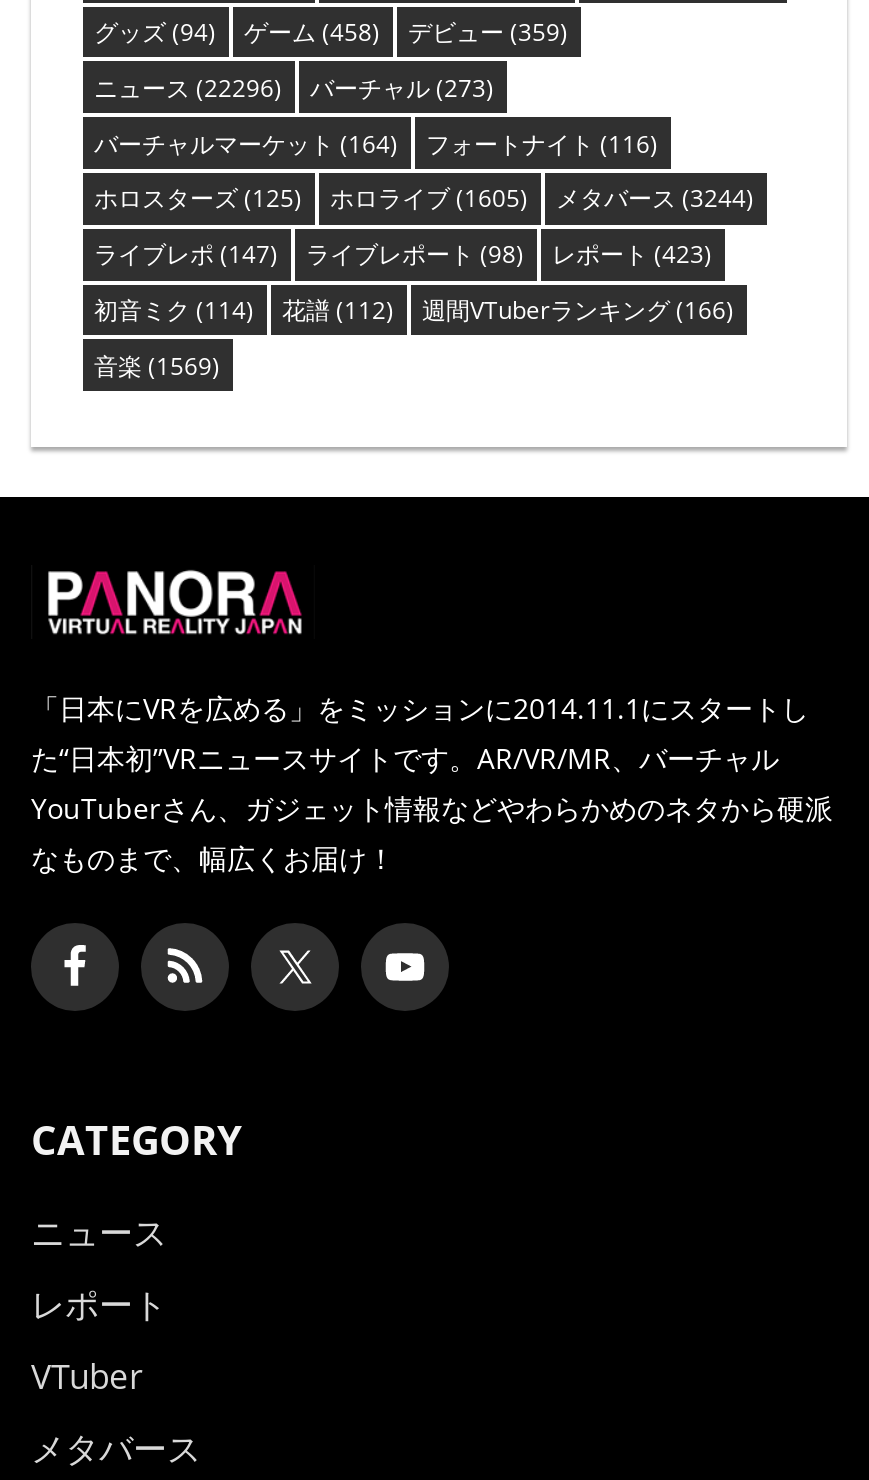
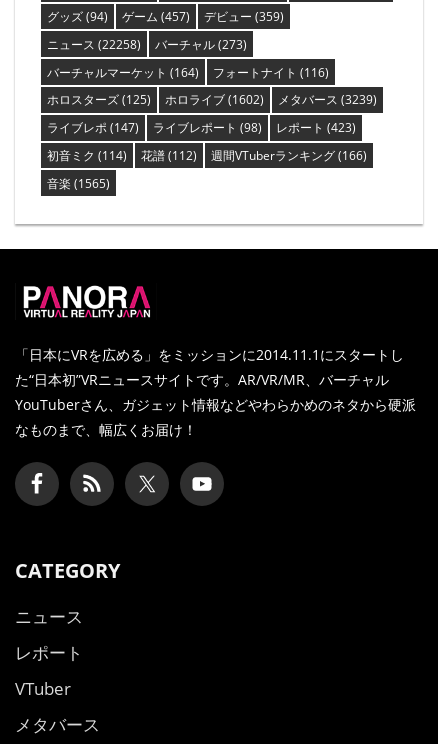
[94,15,568,49] グッズ(94) ゲーム(458) デビュー(359) -> [46,8,283,25] グッズ(94) ゲーム(457) デビュー(359)
[94,71,494,105] ニュース(22296) バーチャル(273) -> [46,36,246,53] ニュース(22258) バーチャル(273)
[330,182,528,216] ホロライブ(1605) -> [164,91,263,108] ホロライブ(1602)
[556,182,754,216] メタバース(3244) -> [277,91,376,108] メタバース(3239)
[94,348,220,382] 音楽(1569) -> [46,175,109,192] 音楽(1565)

